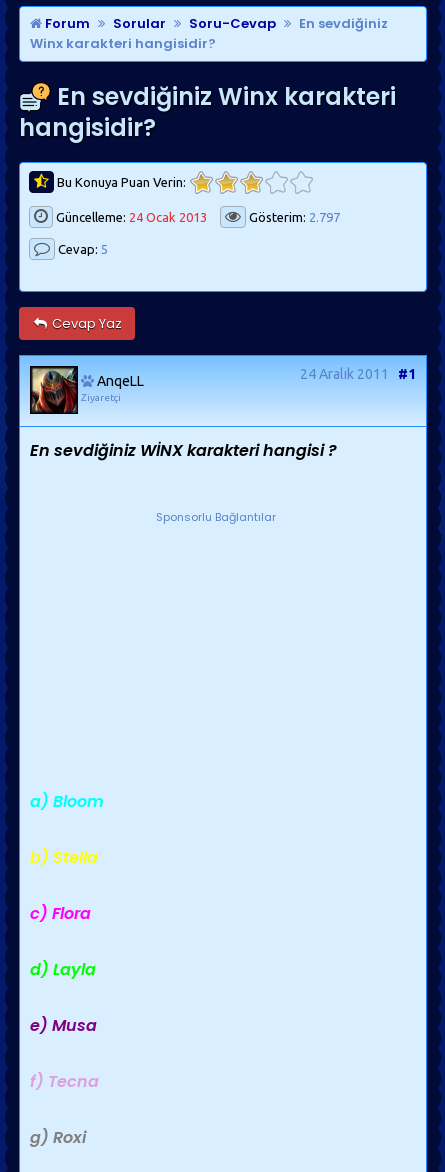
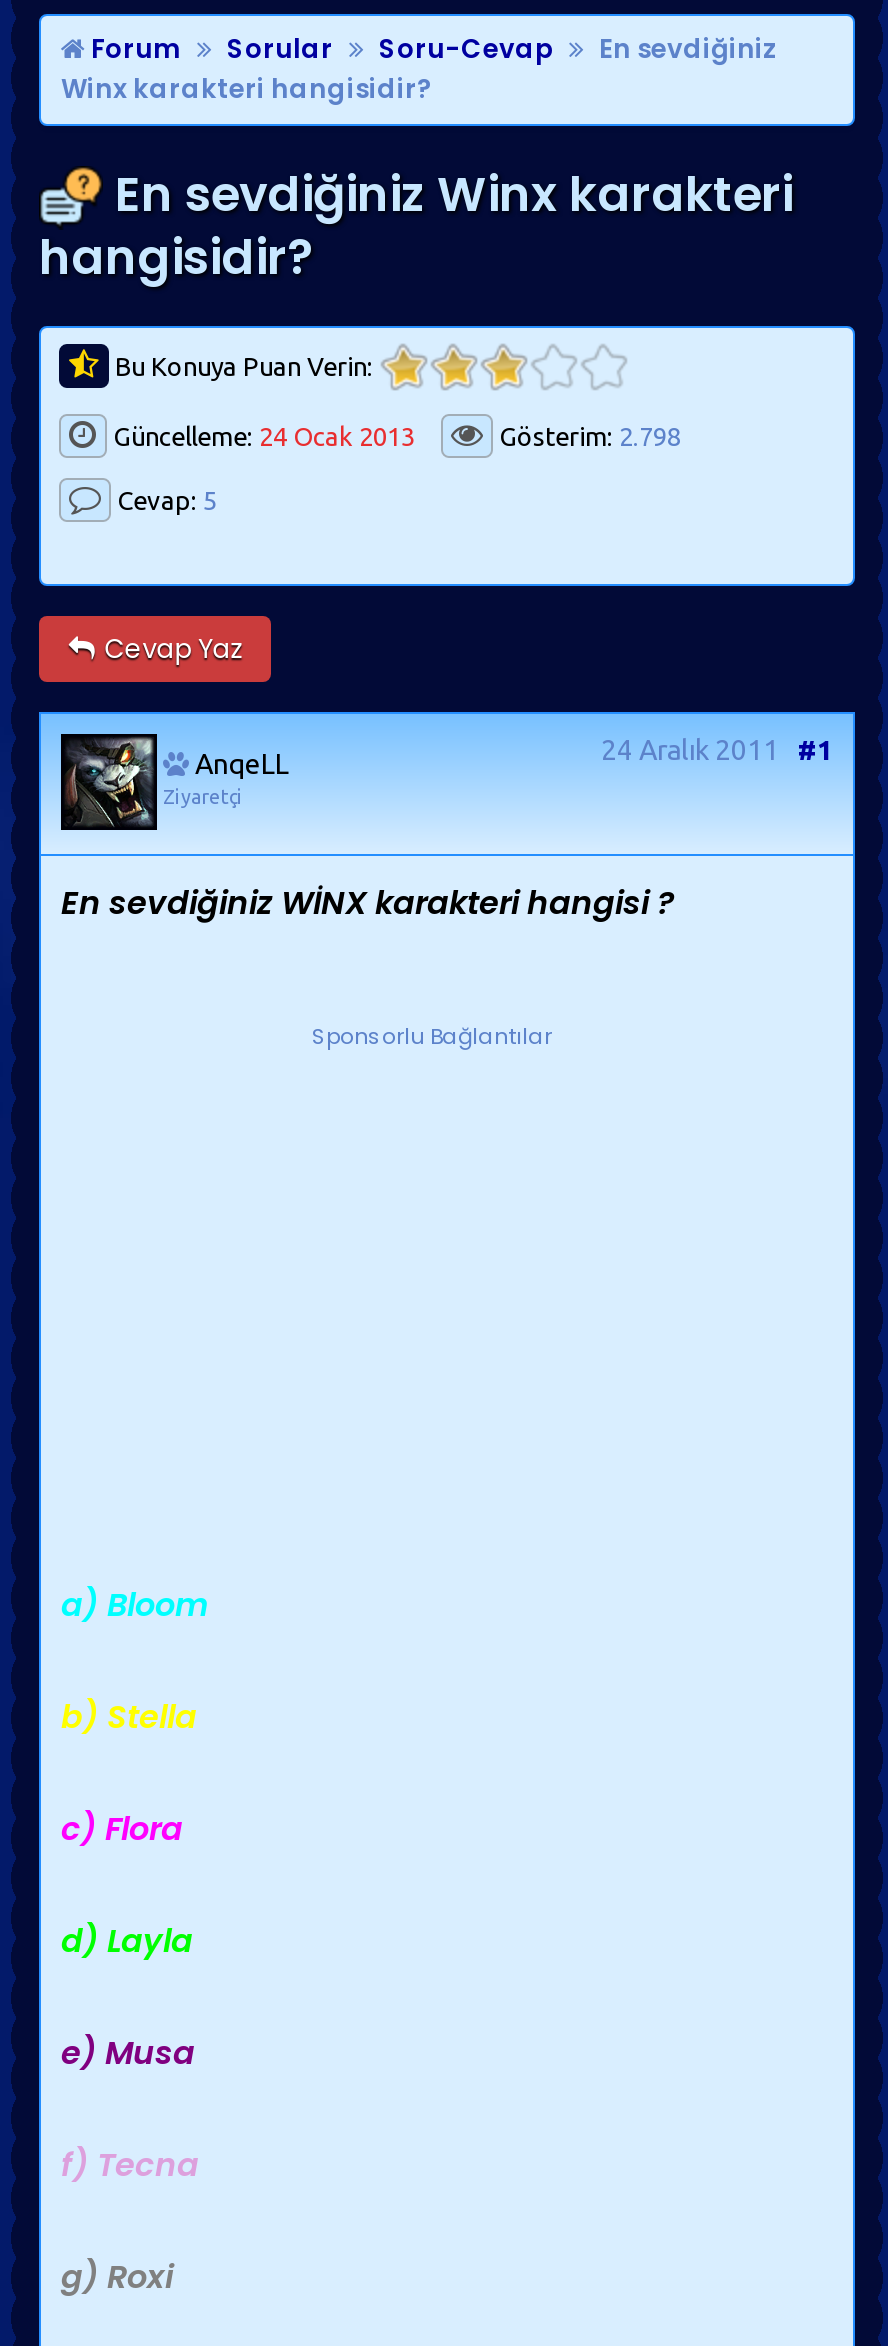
[246,210,340,224] Gösterim: 2.797 -> [493,422,681,450] Gösterim: 2.798
[31,367,76,413] [image] -> [63,736,153,828] [image]

